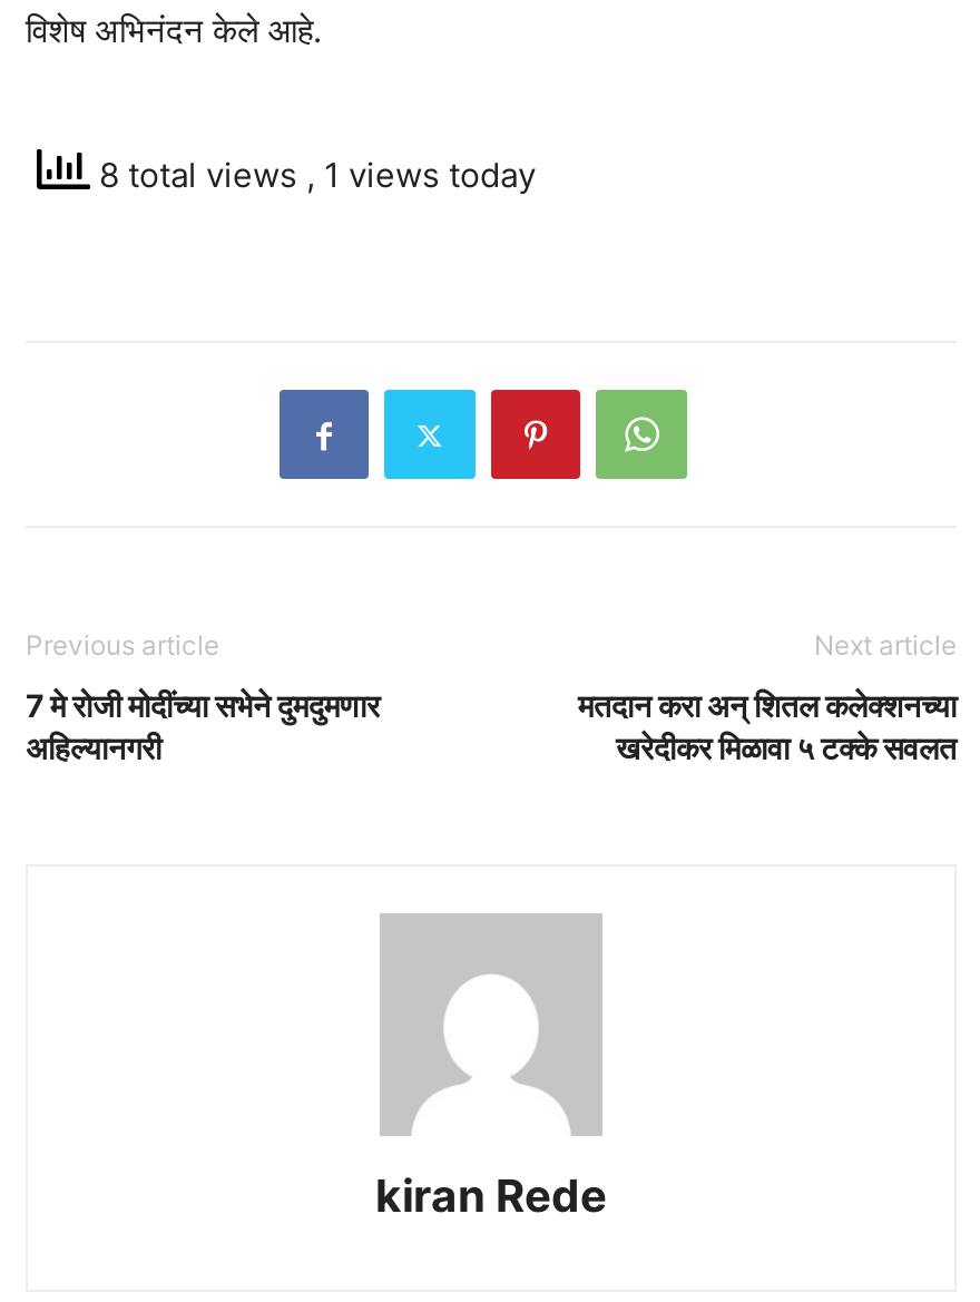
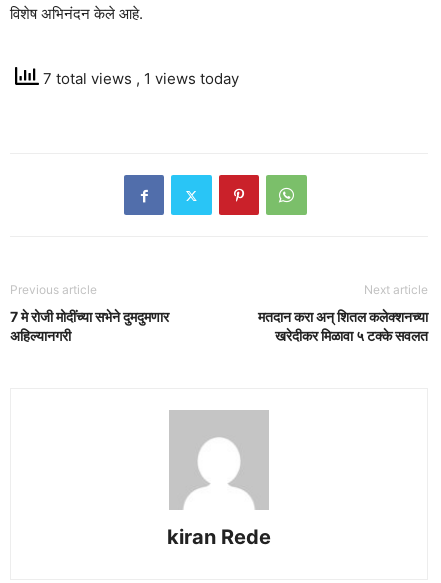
[90,154,536,197] 8 total views, 1 views today -> [39,69,239,88] 7 total views, 1 views today

